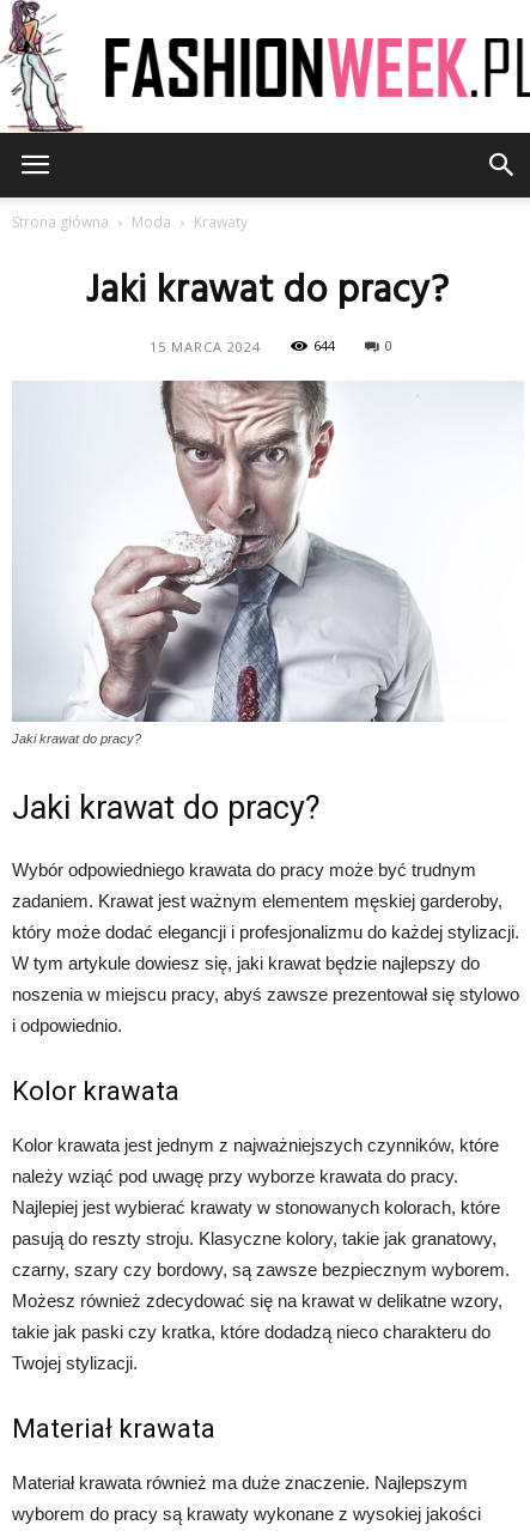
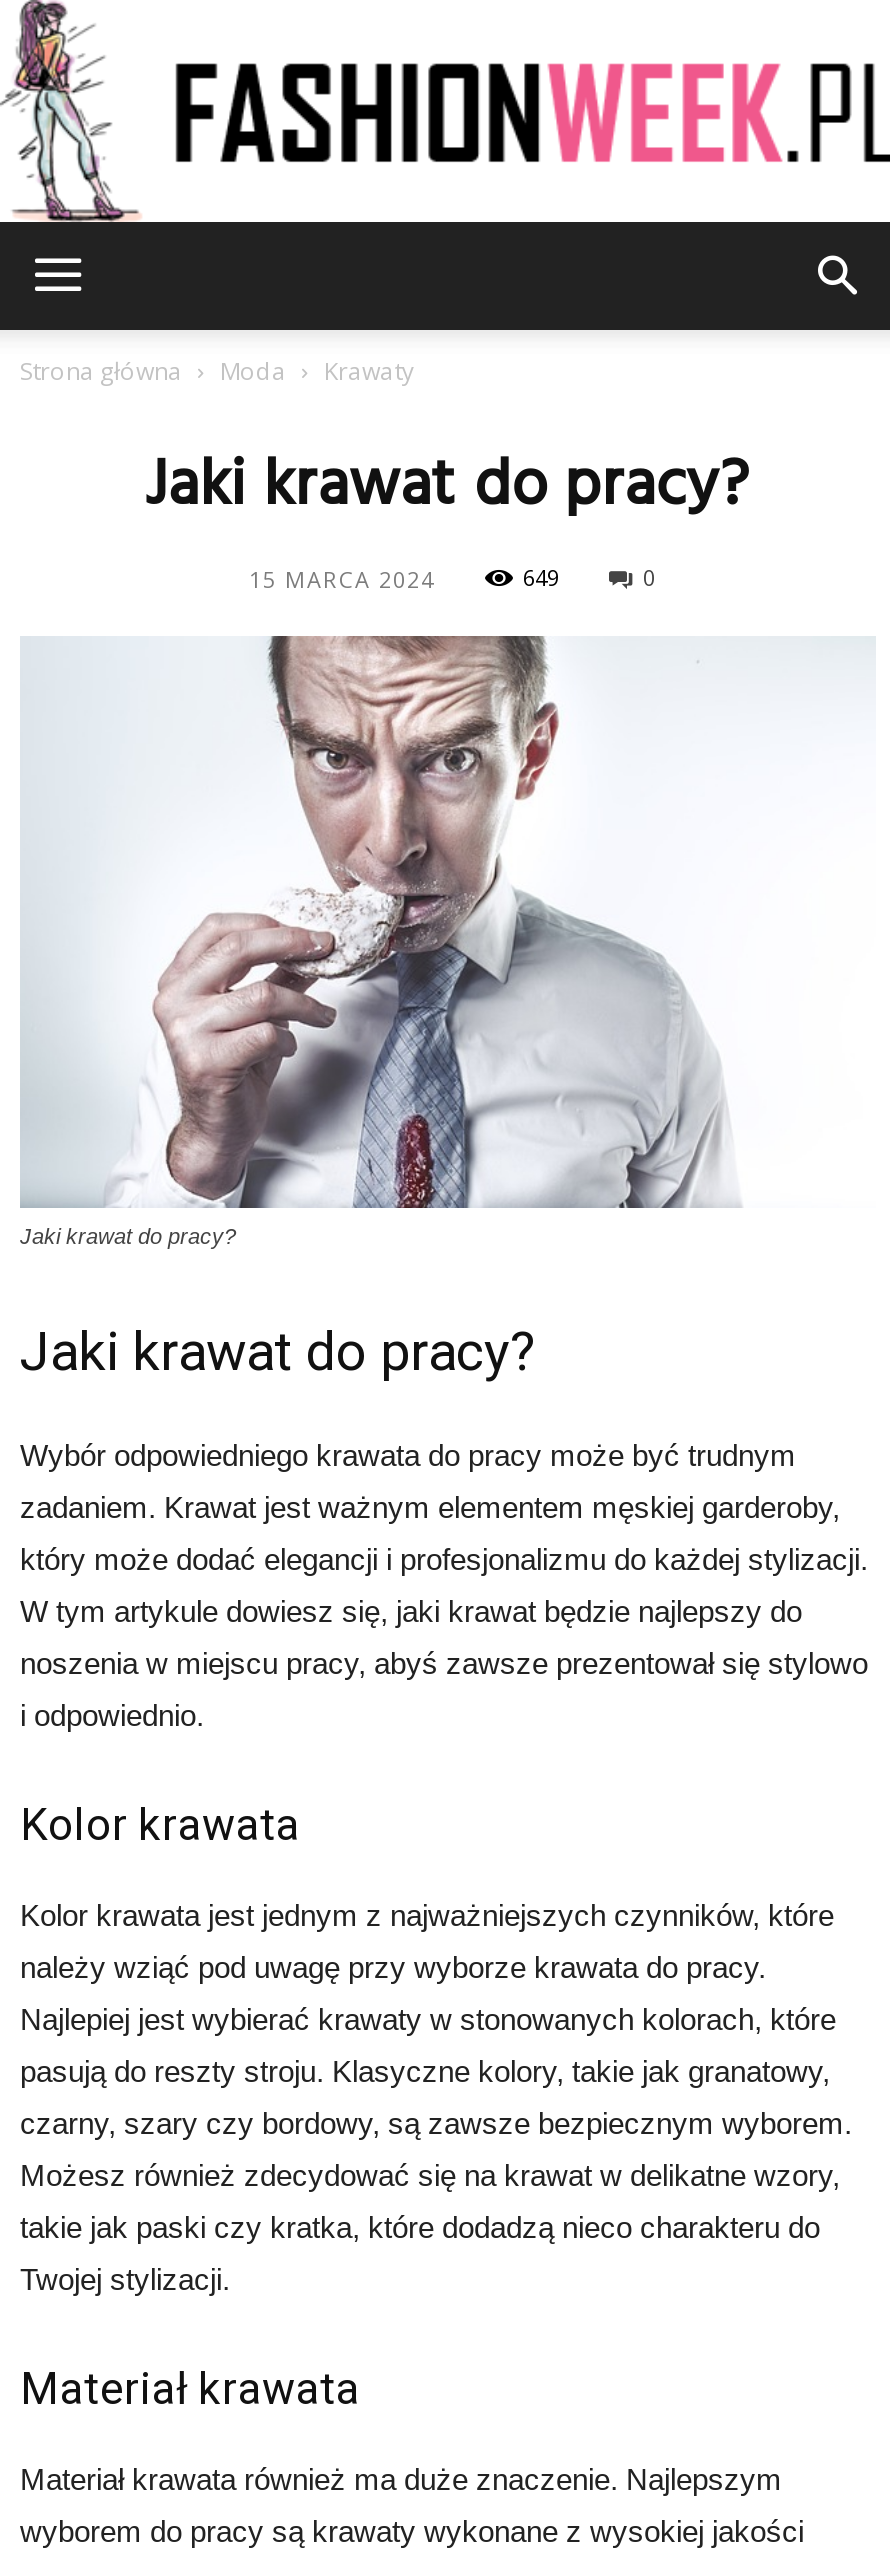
[313,336,334,354] 644 -> [523,562,559,592] 649

